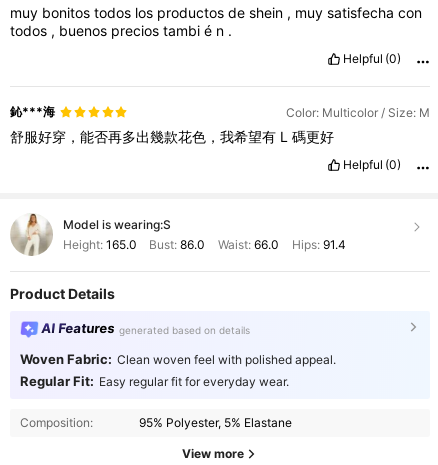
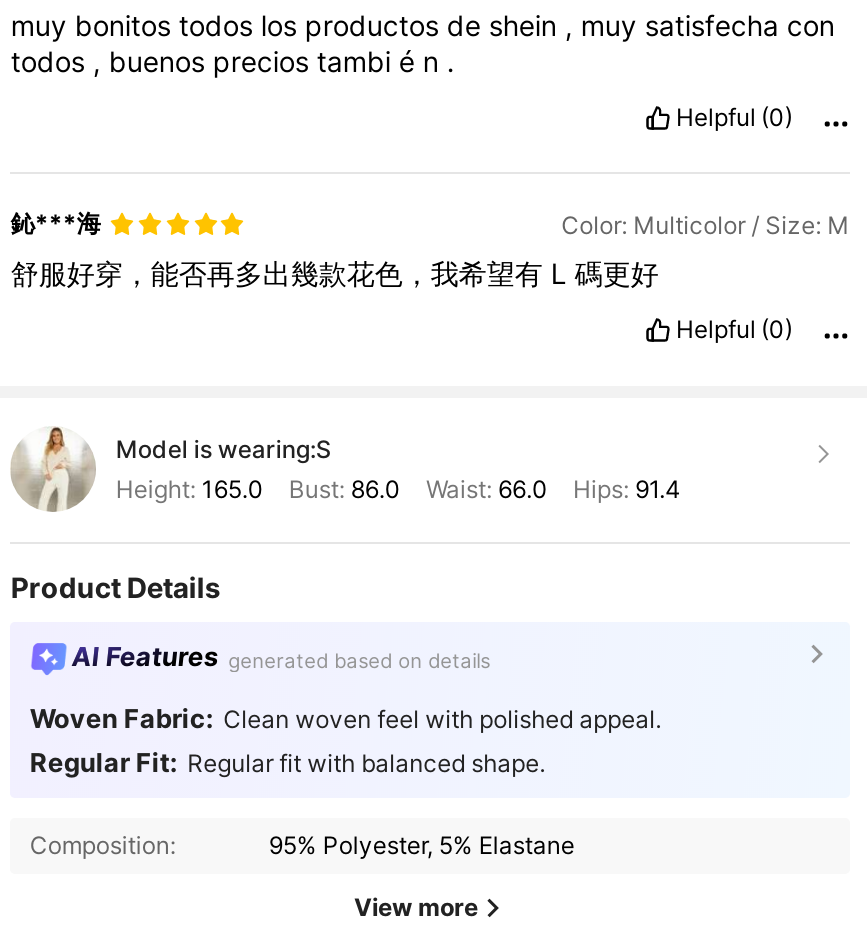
[20,373,289,389] Regular Fit: Easy regular fit for everyday wear. -> [30,746,545,778] Regular Fit: Regular fit with balanced shape.

